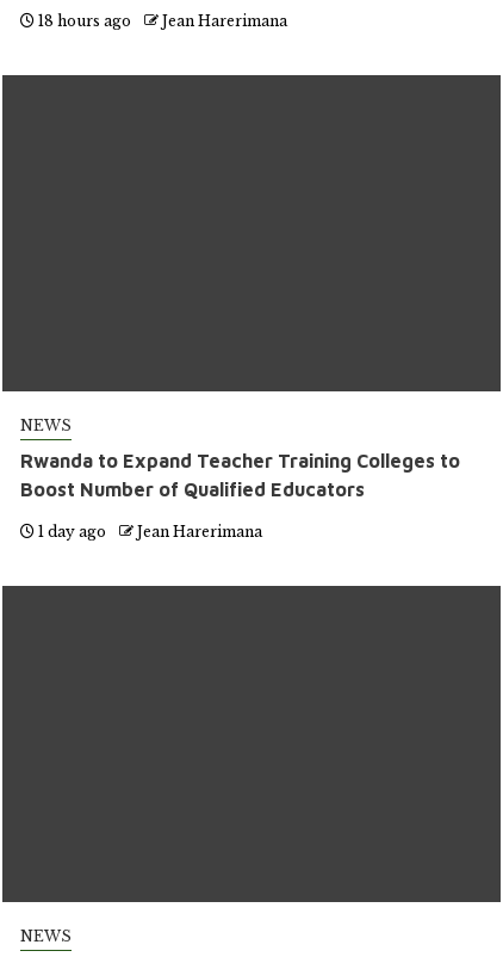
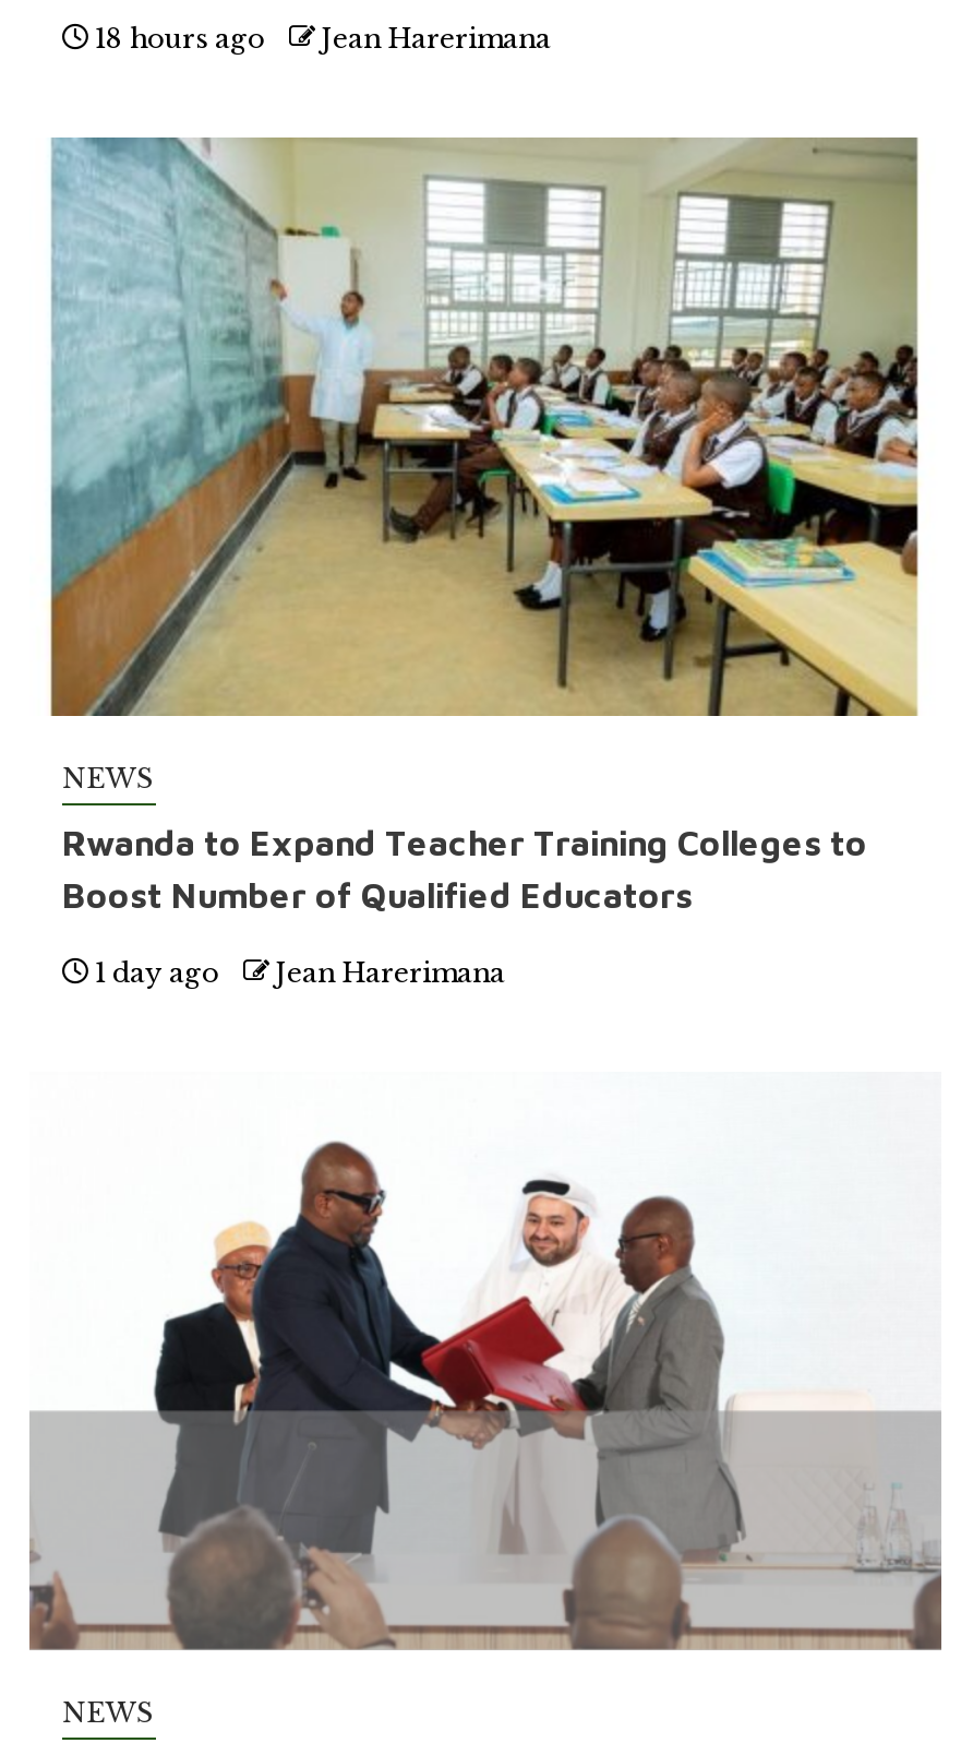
none -> [29,136,941,717] [image]
none -> [29,1073,941,1649] [image]

